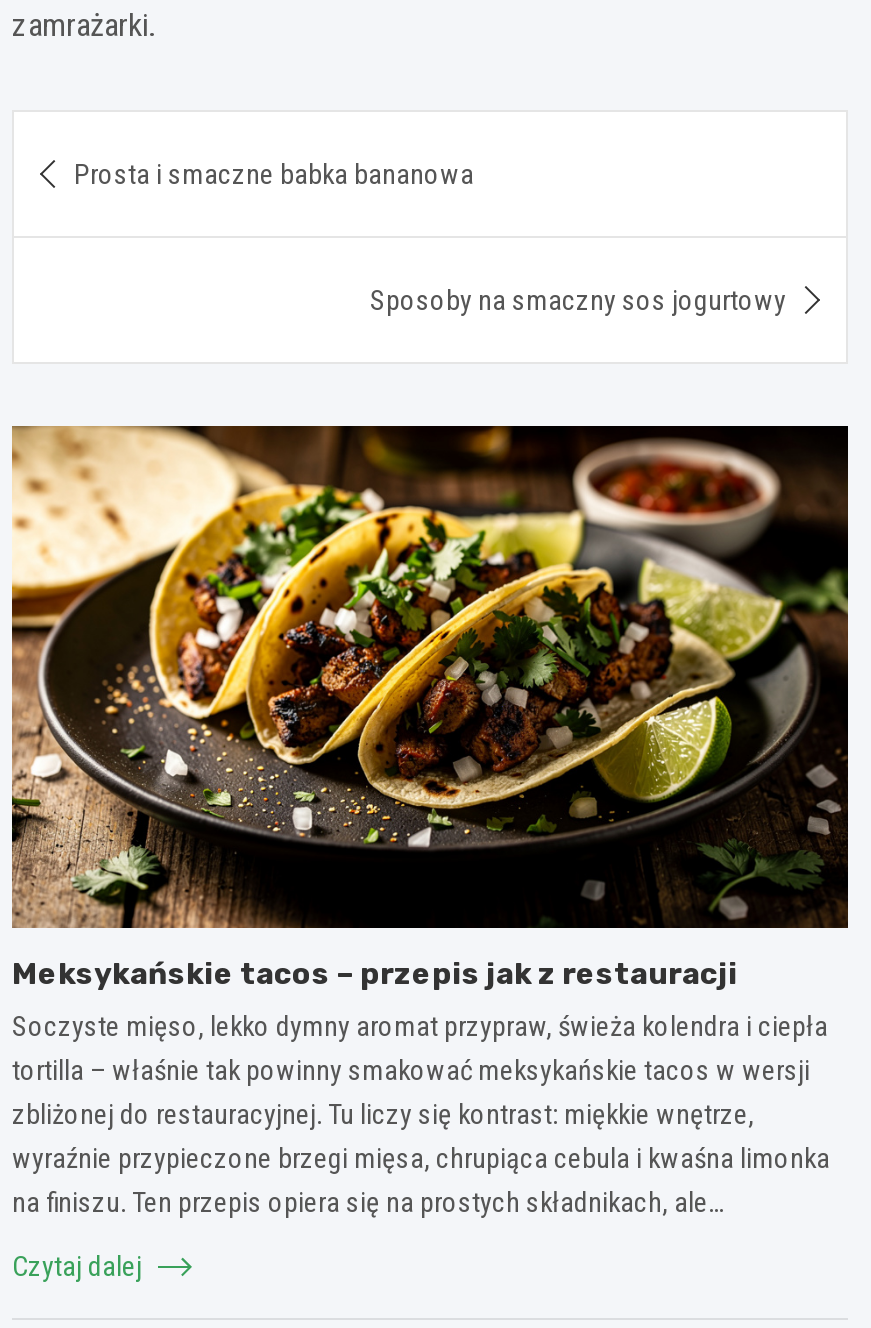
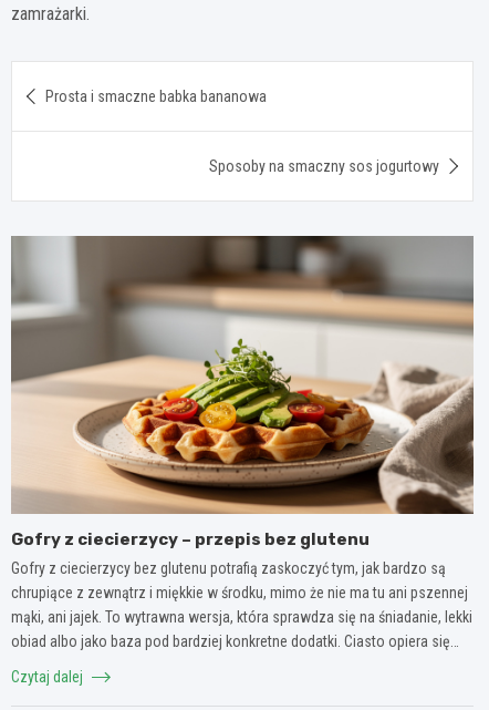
[10,424,850,991] [image] | Meksykańskie tacos – przepis jak z restauracji -> [10,235,475,549] [image] | Gofry z ciecierzycy – przepis bez glutenu
[12,1009,830,1217] Soczyste mięso, lekko dymny aromat przypraw, świeża kolendra i ciepła | tortilla – właśnie tak powinny smakować meksykańskie tacos w wersji | zbliżonej do restauracyjnej. Tu liczy się kontrast: miękkie wnętrze, | wyraźnie przypieczone brzegi mięsa, chrupiąca cebula i kwaśna limonka | na finiszu. Ten przepis opiera się na prostych składnikach, ale… -> [11,559,472,650] Gofry z ciecierzycy bez glutenu potrafią zaskoczyć tym, jak bardzo są | chrupiące z zewnątrz i miękkie w środku, mimo że nie ma tu ani pszennej | mąki, ani jajek. To wytrawna wersja, która sprawdza się na śniadanie, lekki | obiad albo jako baza pod bardziej konkretne dodatki. Ciasto opiera się…

